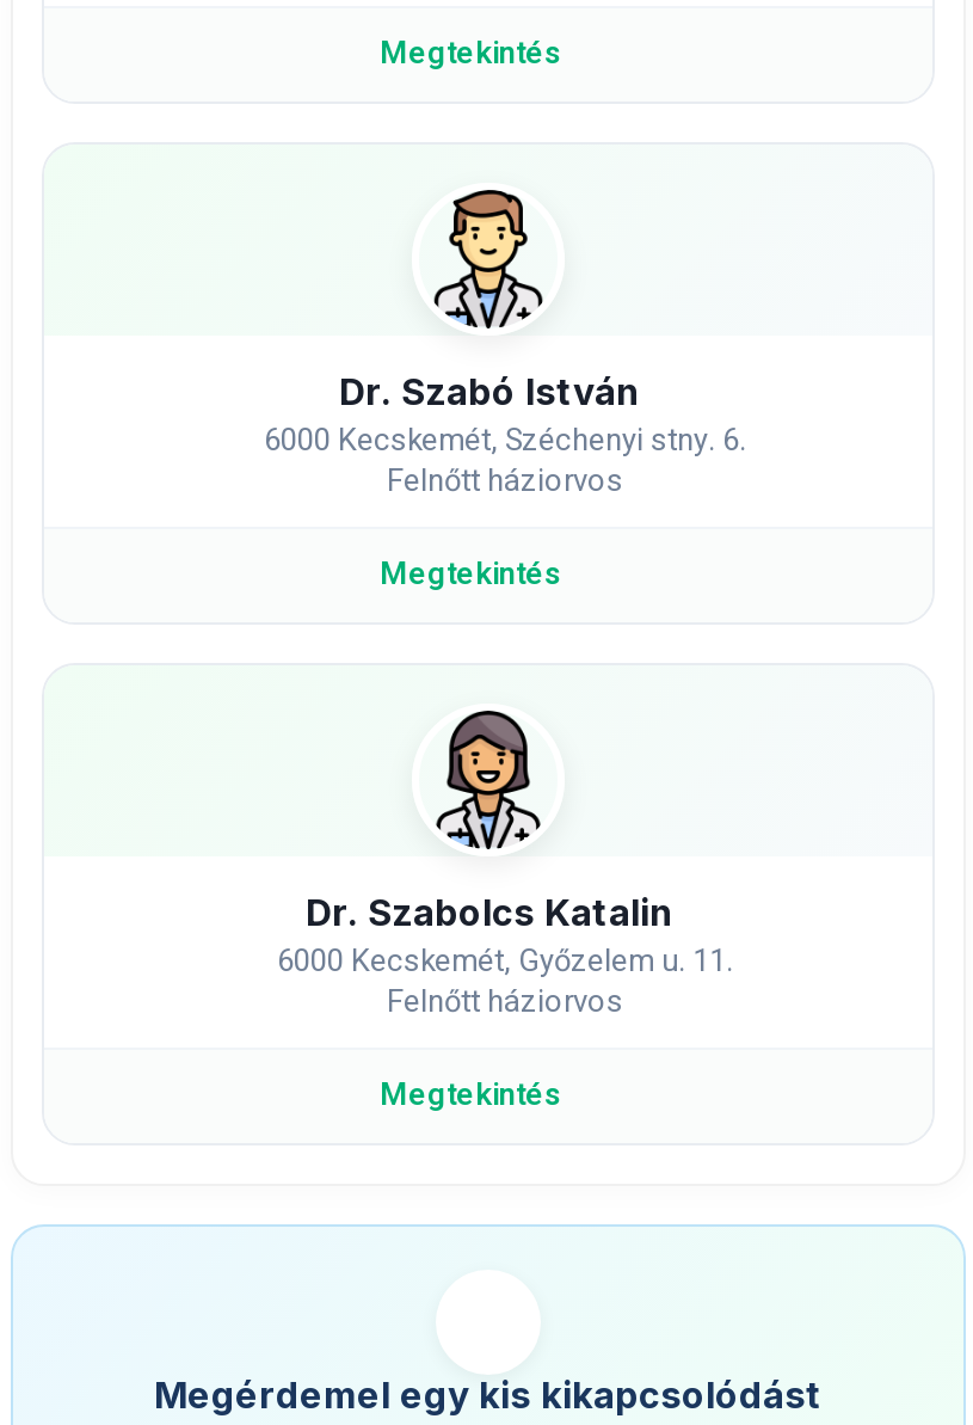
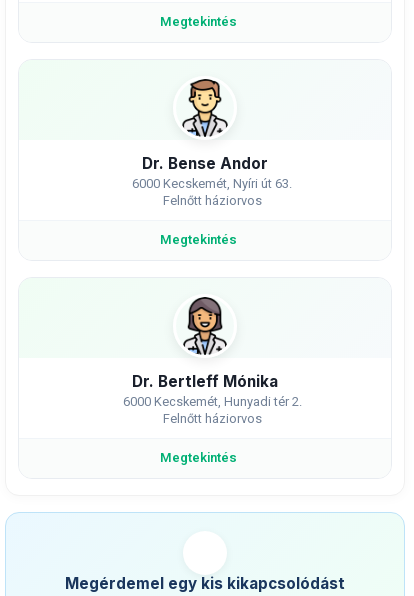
[339,369,638,414] Dr. Szabó István -> [142,154,268,173] Dr. Bense Andor
[264,419,746,462] 6000 Kecskemét, Széchenyi stny. 6. -> [132,175,292,193] 6000 Kecskemét, Nyíri út 63.
[306,890,671,935] Dr. Szabolcs Katalin -> [132,372,278,391] Dr. Bertleff Mónika
[277,940,733,983] 6000 Kecskemét, Győzelem u. 11. -> [122,393,301,411] 6000 Kecskemét, Hunyadi tér 2.

